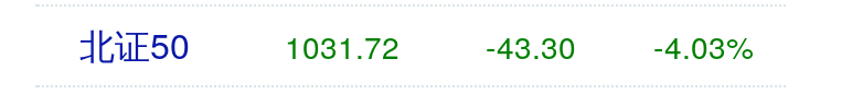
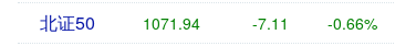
[285,25,400,69] 1031.72 -> [143,12,200,34] 1071.94
[486,25,576,69] -43.30 -> [252,12,289,34] -7.11
[653,25,753,69] -4.03% -> [327,12,377,34] -0.66%

